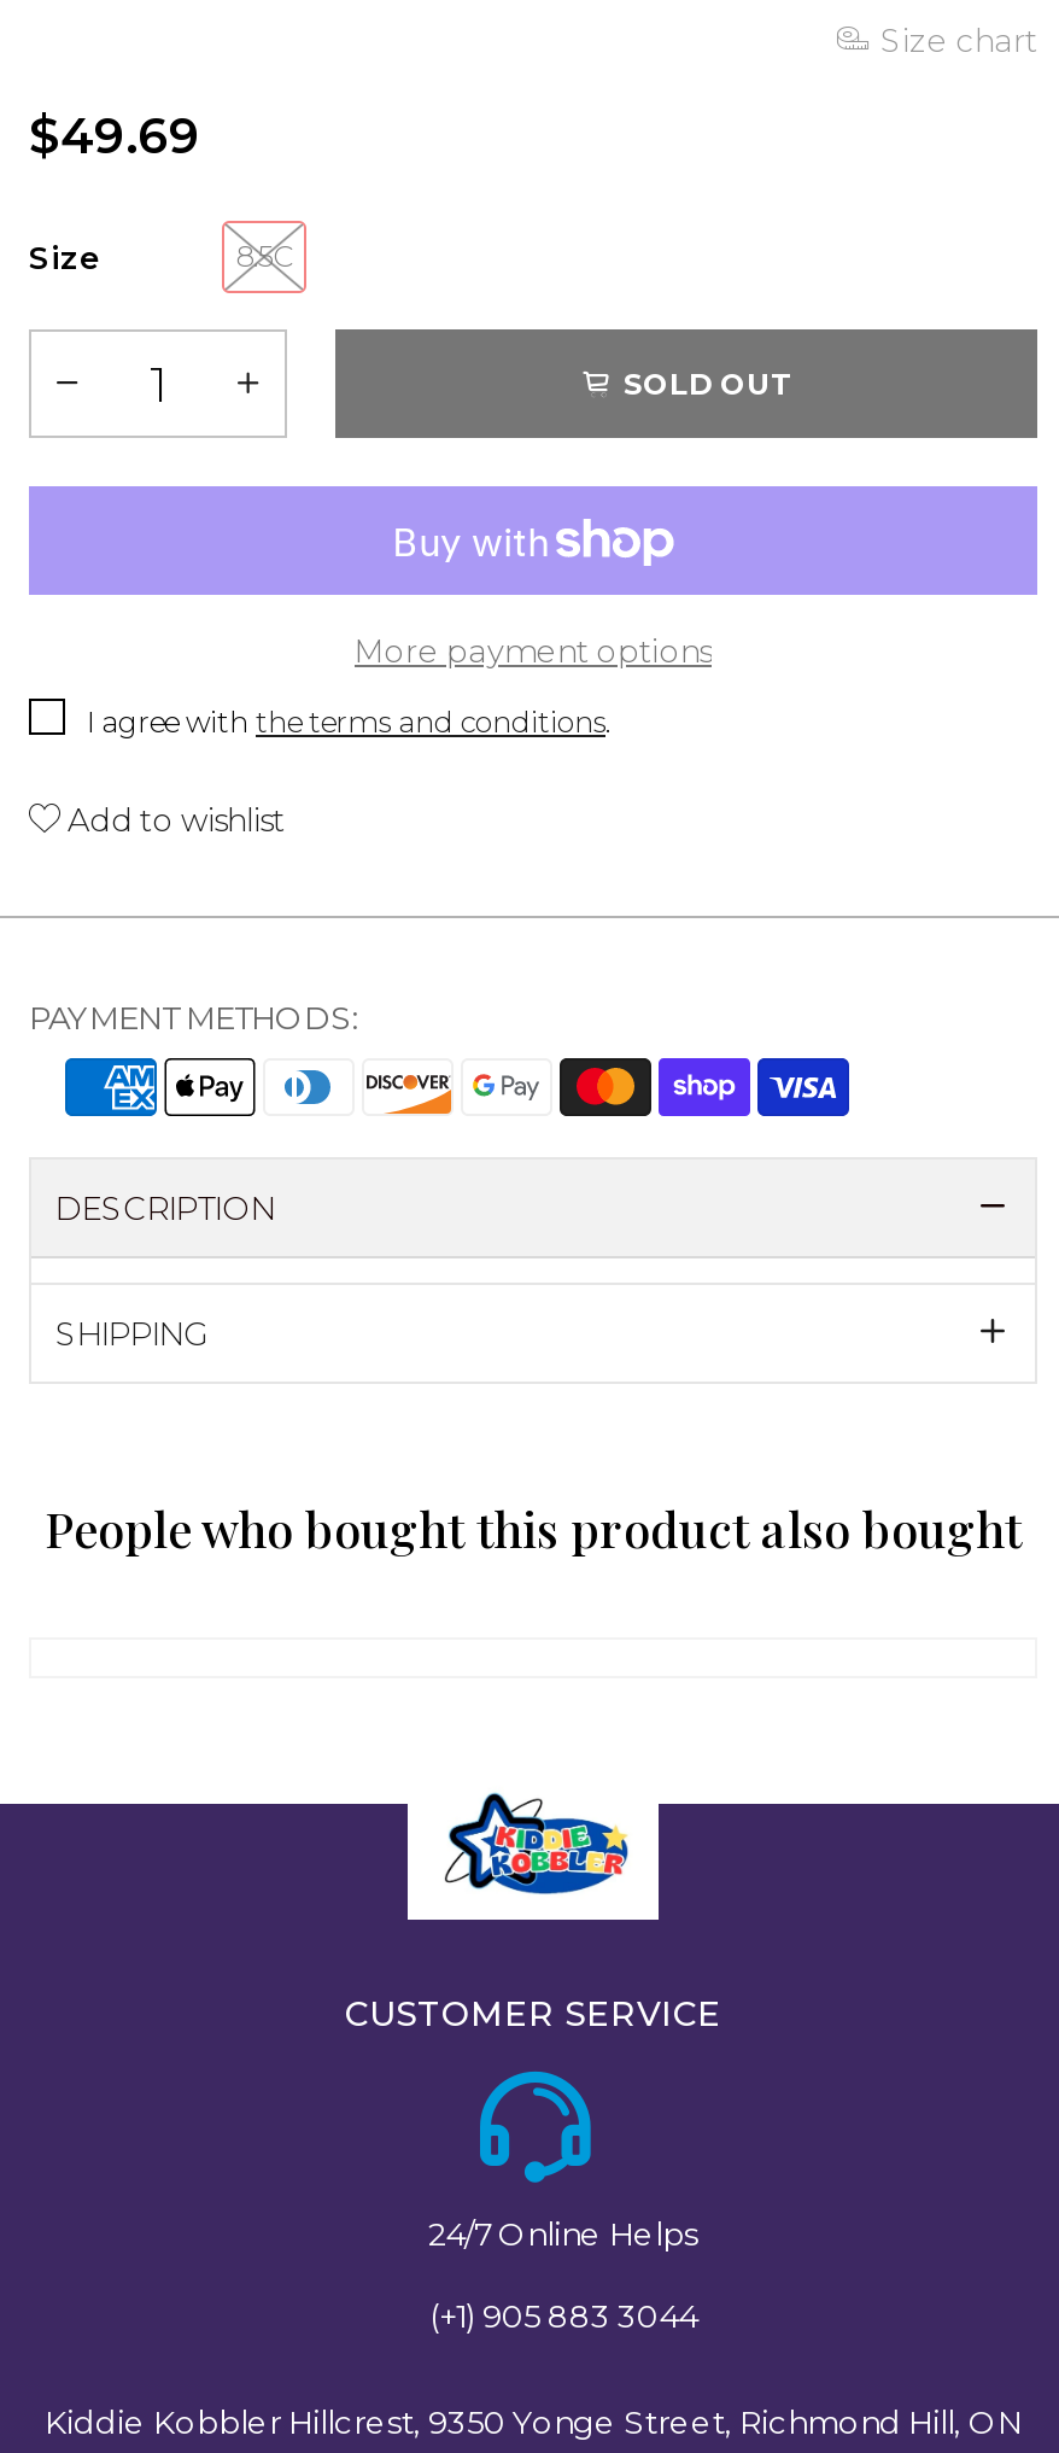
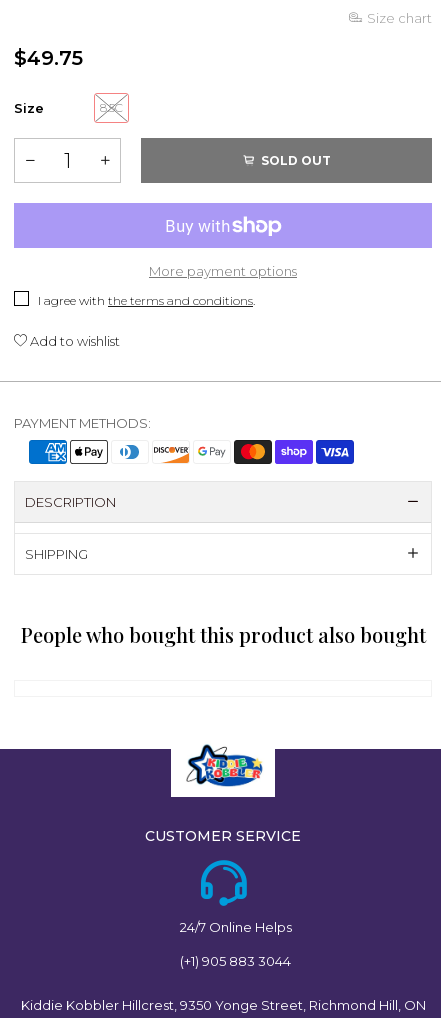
[29,108,200,166] $49.69 -> [14,46,83,70] $49.75

